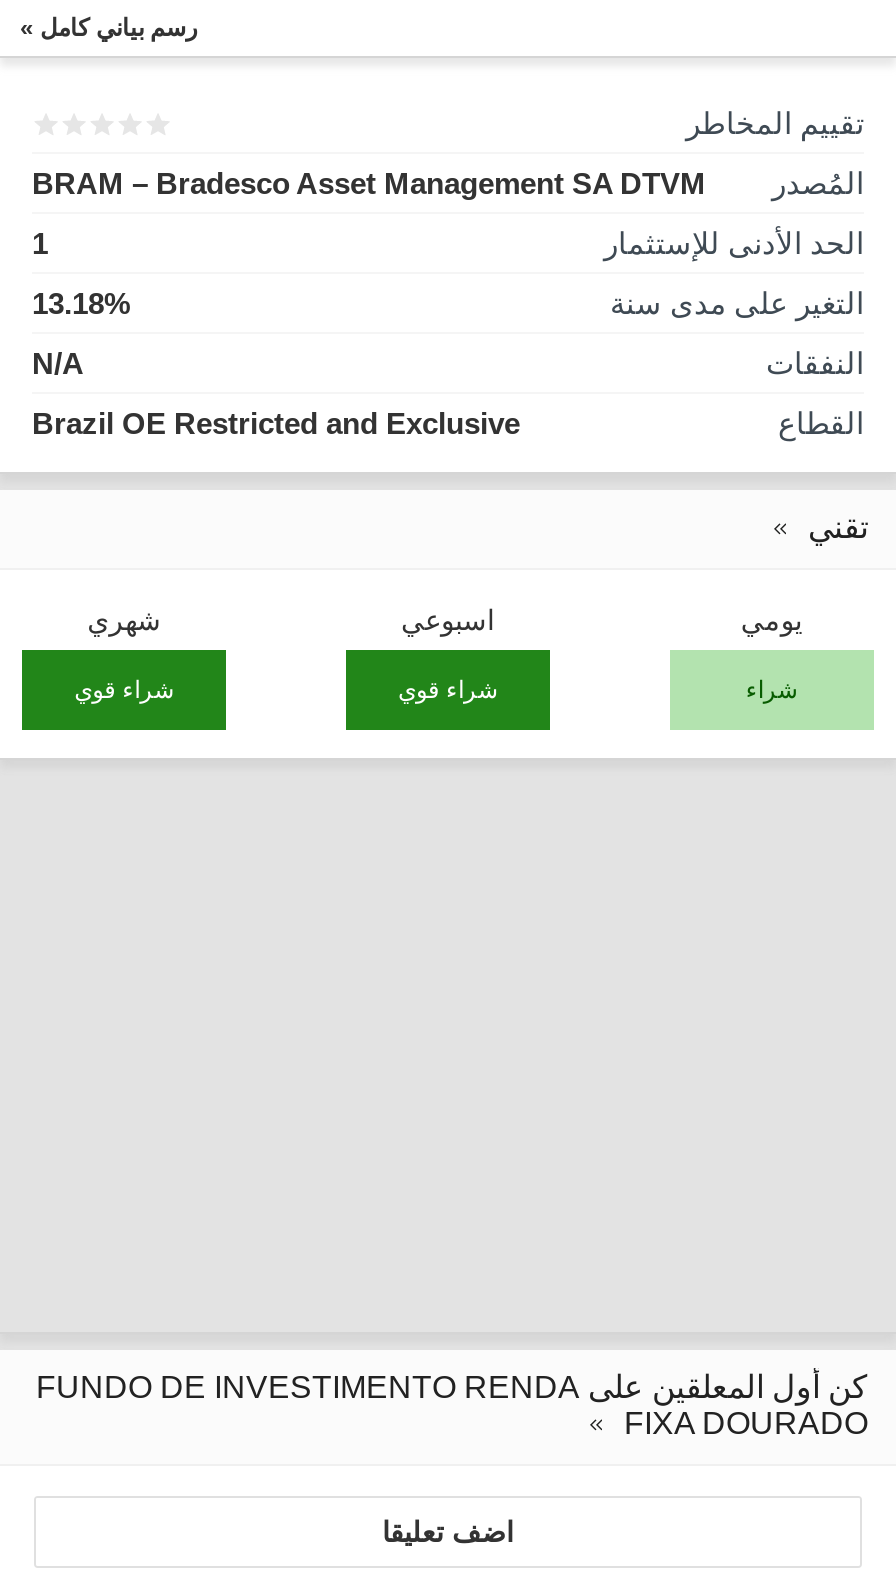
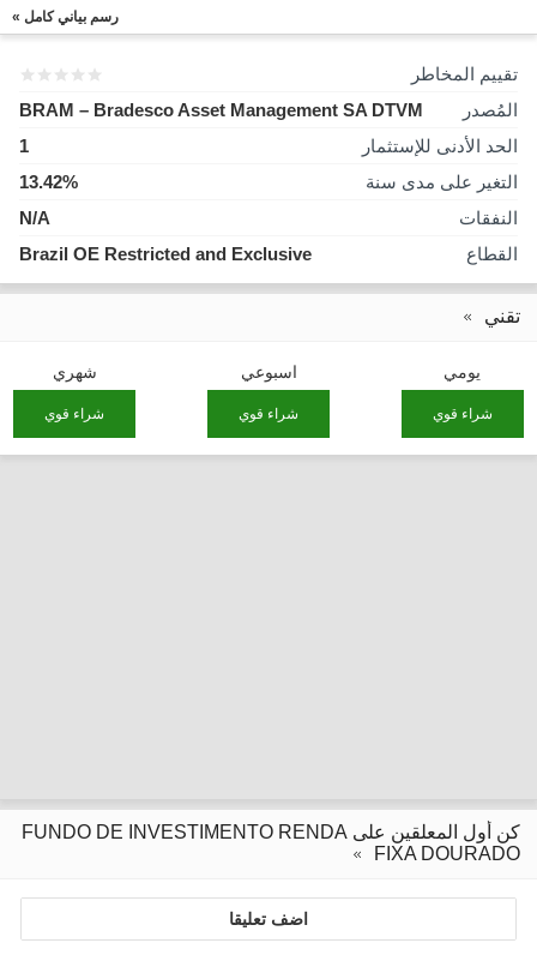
[32,286,130,320] 13.18% -> [19,172,78,192] 13.42%
[746,676,798,704] شراء -> [433,406,493,422] شراء قوي

